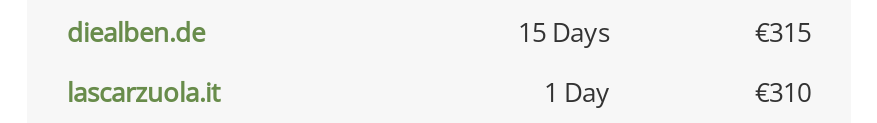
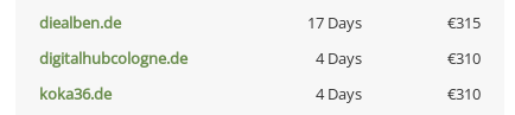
[518,14,610,50] 15 Days -> [307,12,361,33] 17 Days
[67,74,610,110] lascarzuola.it | 1 Day -> [39,47,481,104] digitalhubcologne.de | 4 Days | €310 | koka36.de | 4 Days

